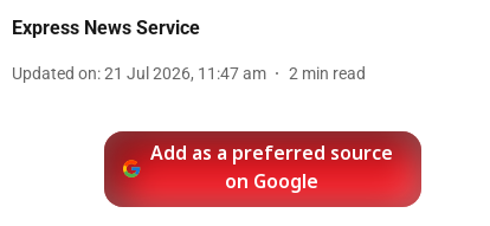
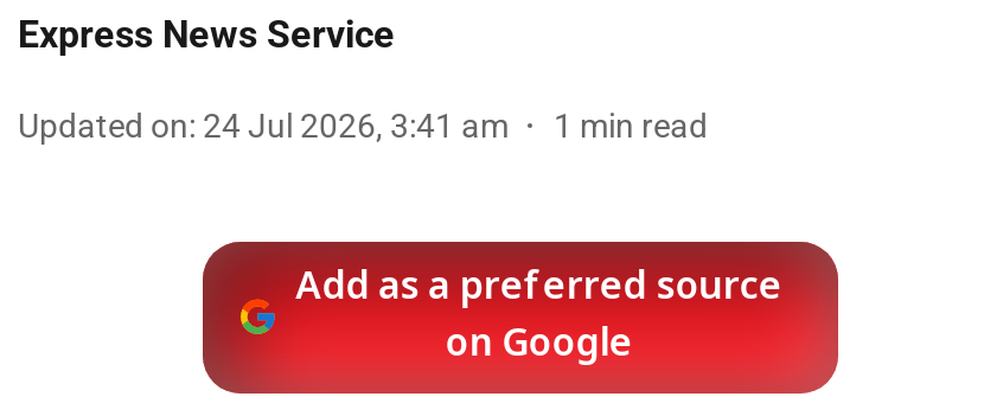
[12,64,266,83] Updated on: 21 Jul 2026, 11:47 am -> [18,108,509,146] Updated on: 24 Jul 2026, 3:41 am
[289,64,366,83] 2 min read -> [554,108,708,146] 1 min read

